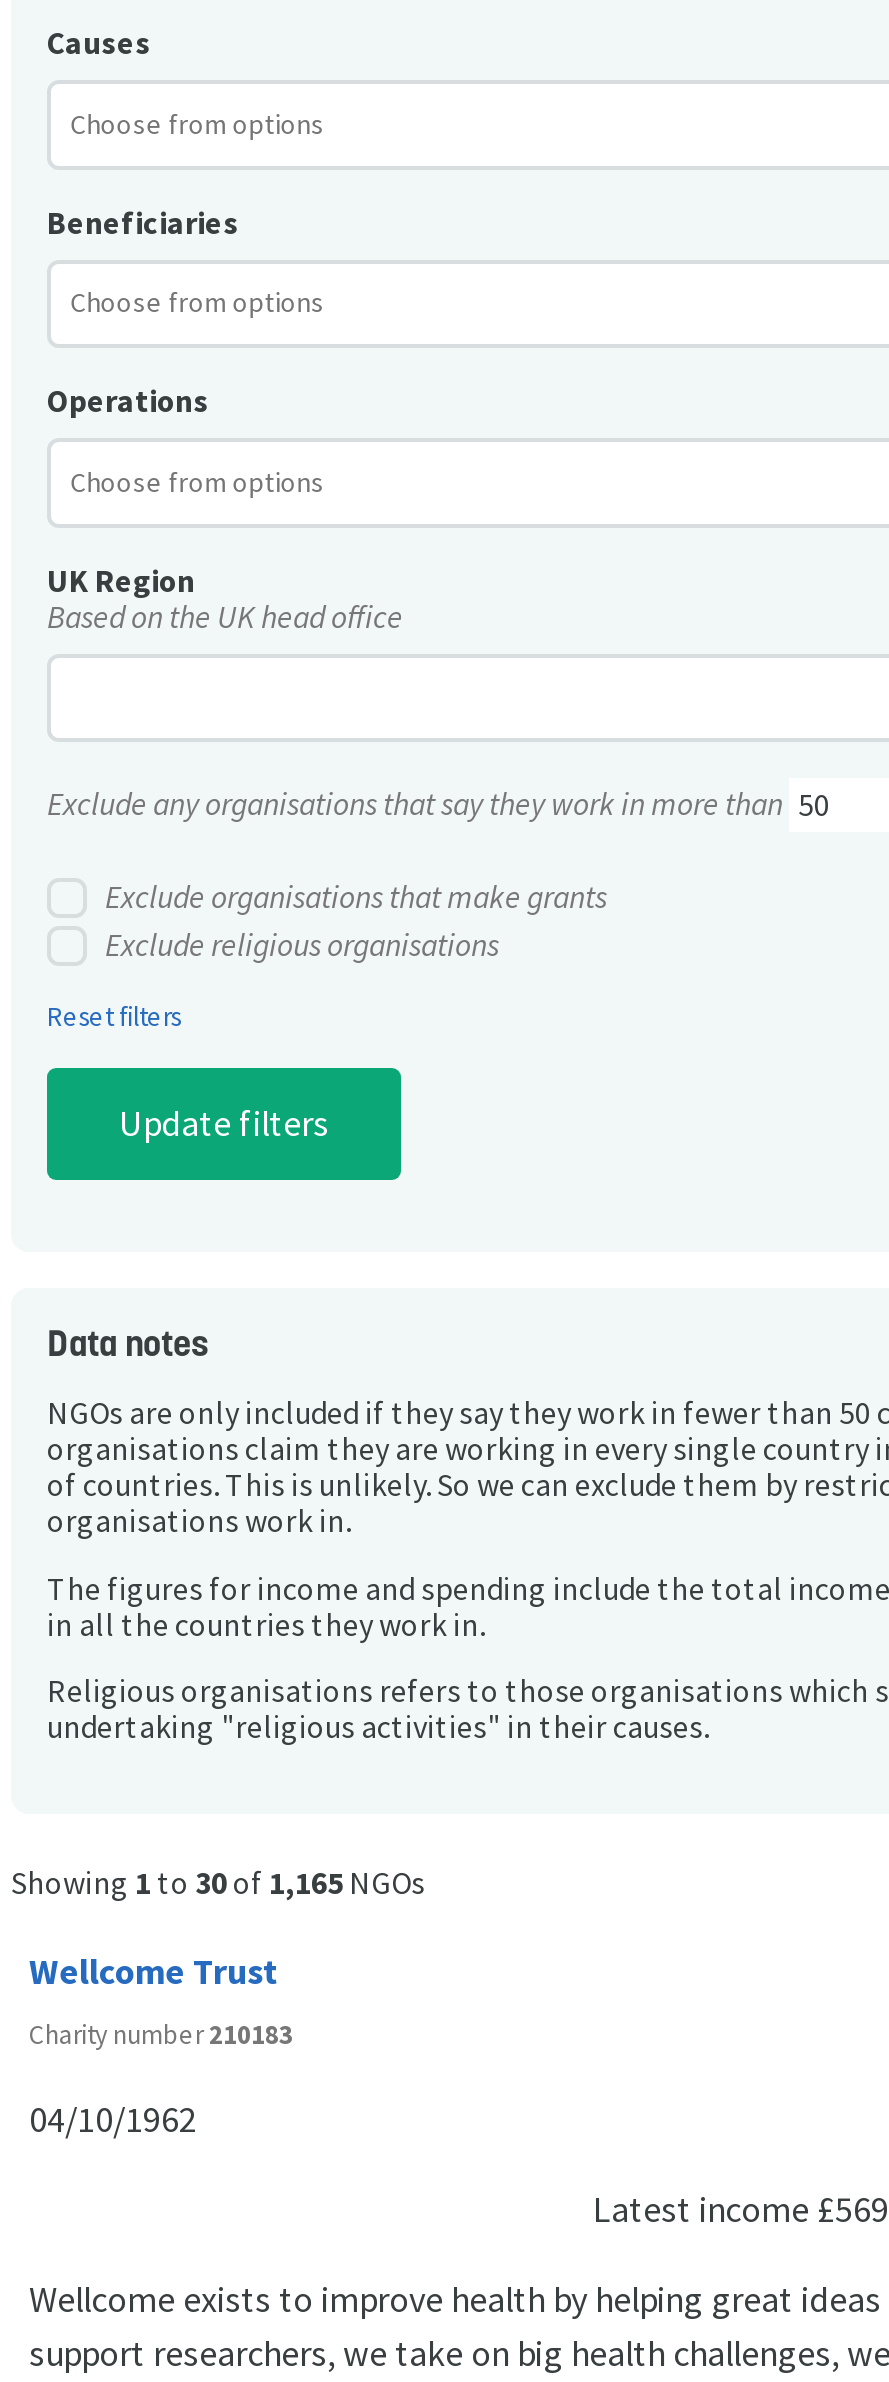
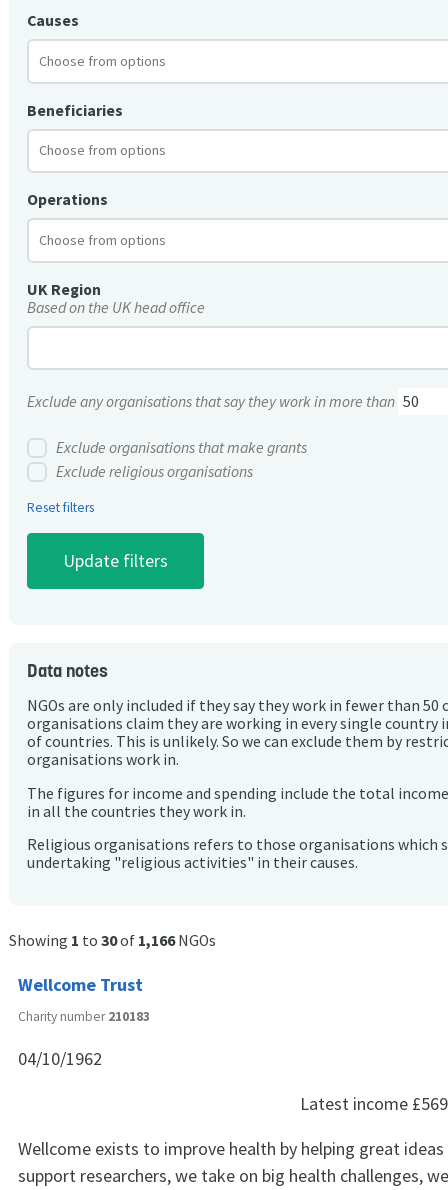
[11,1863,425,1901] Showing 1 to 30 of 1,165 NGOs -> [9,931,216,950] Showing 1 to 30 of 1,166 NGOs

